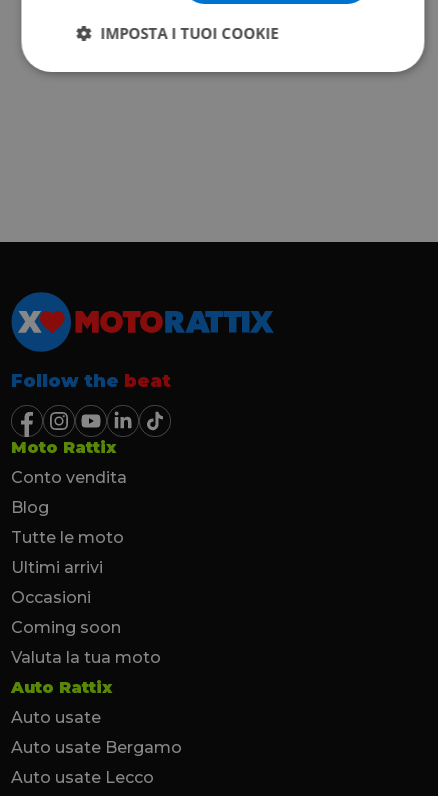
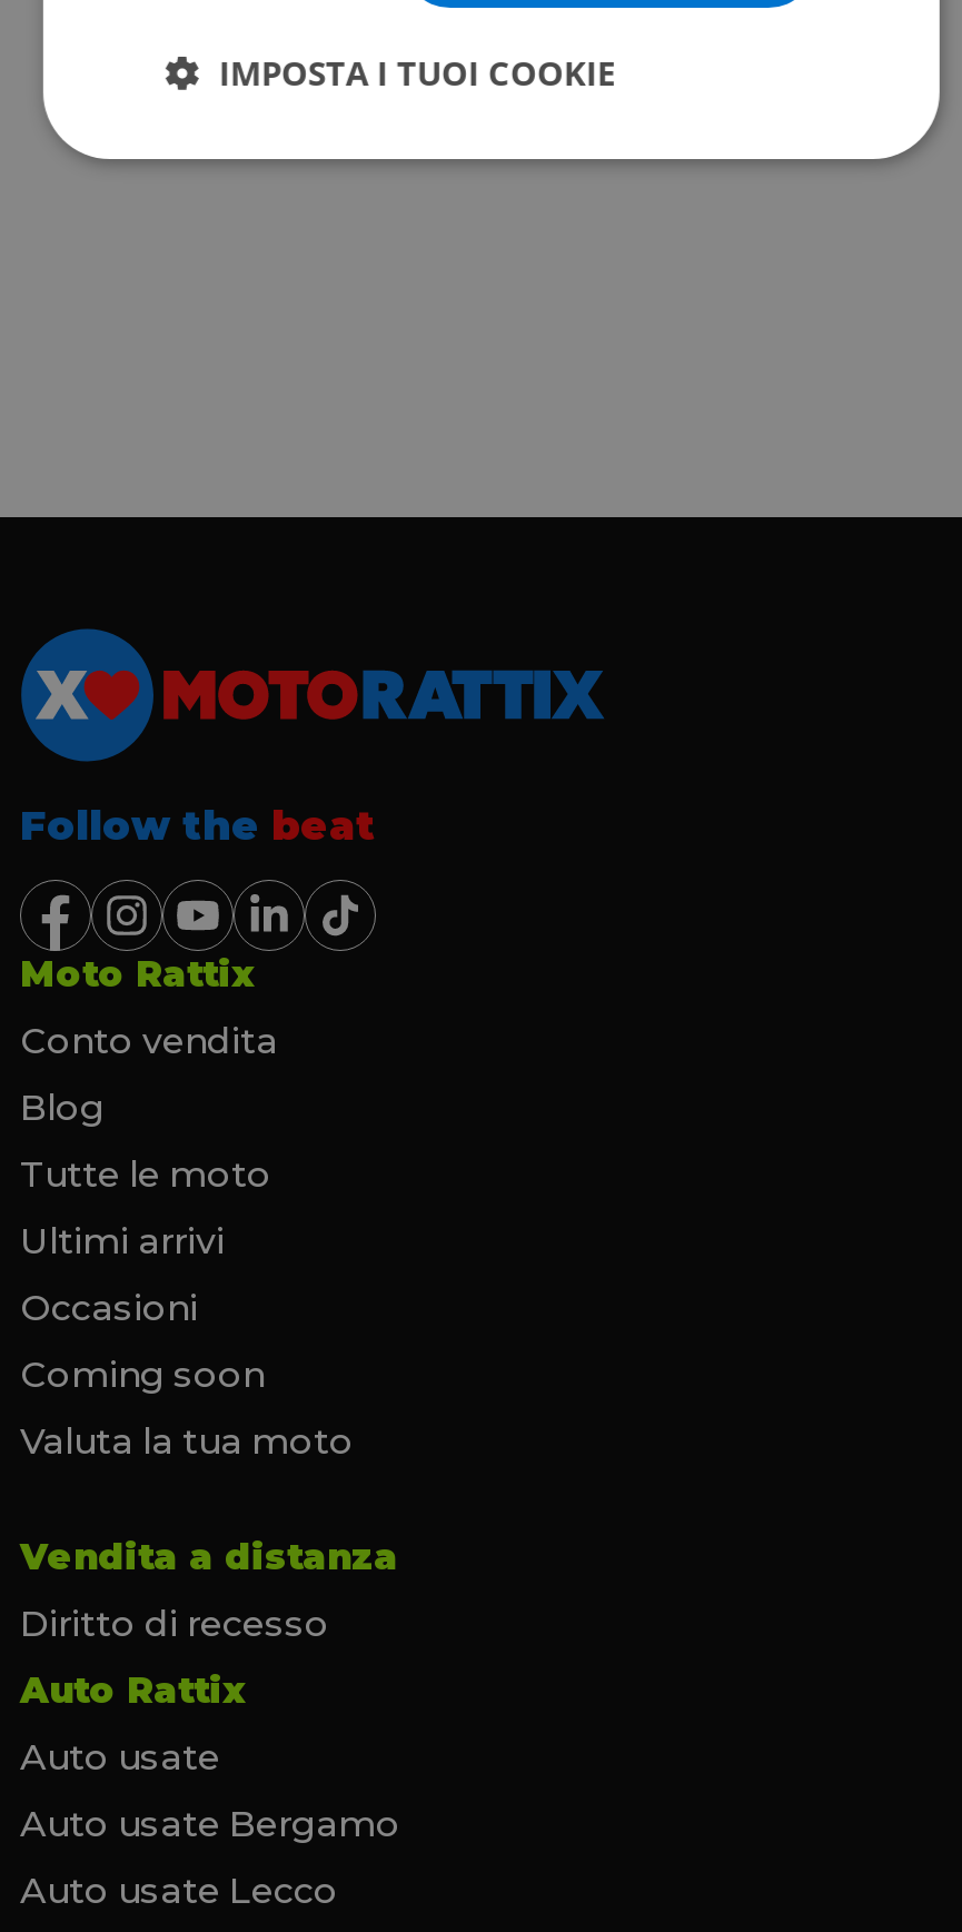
none -> [20,1536,398,1645] Vendita a distanza | Diritto di recesso

